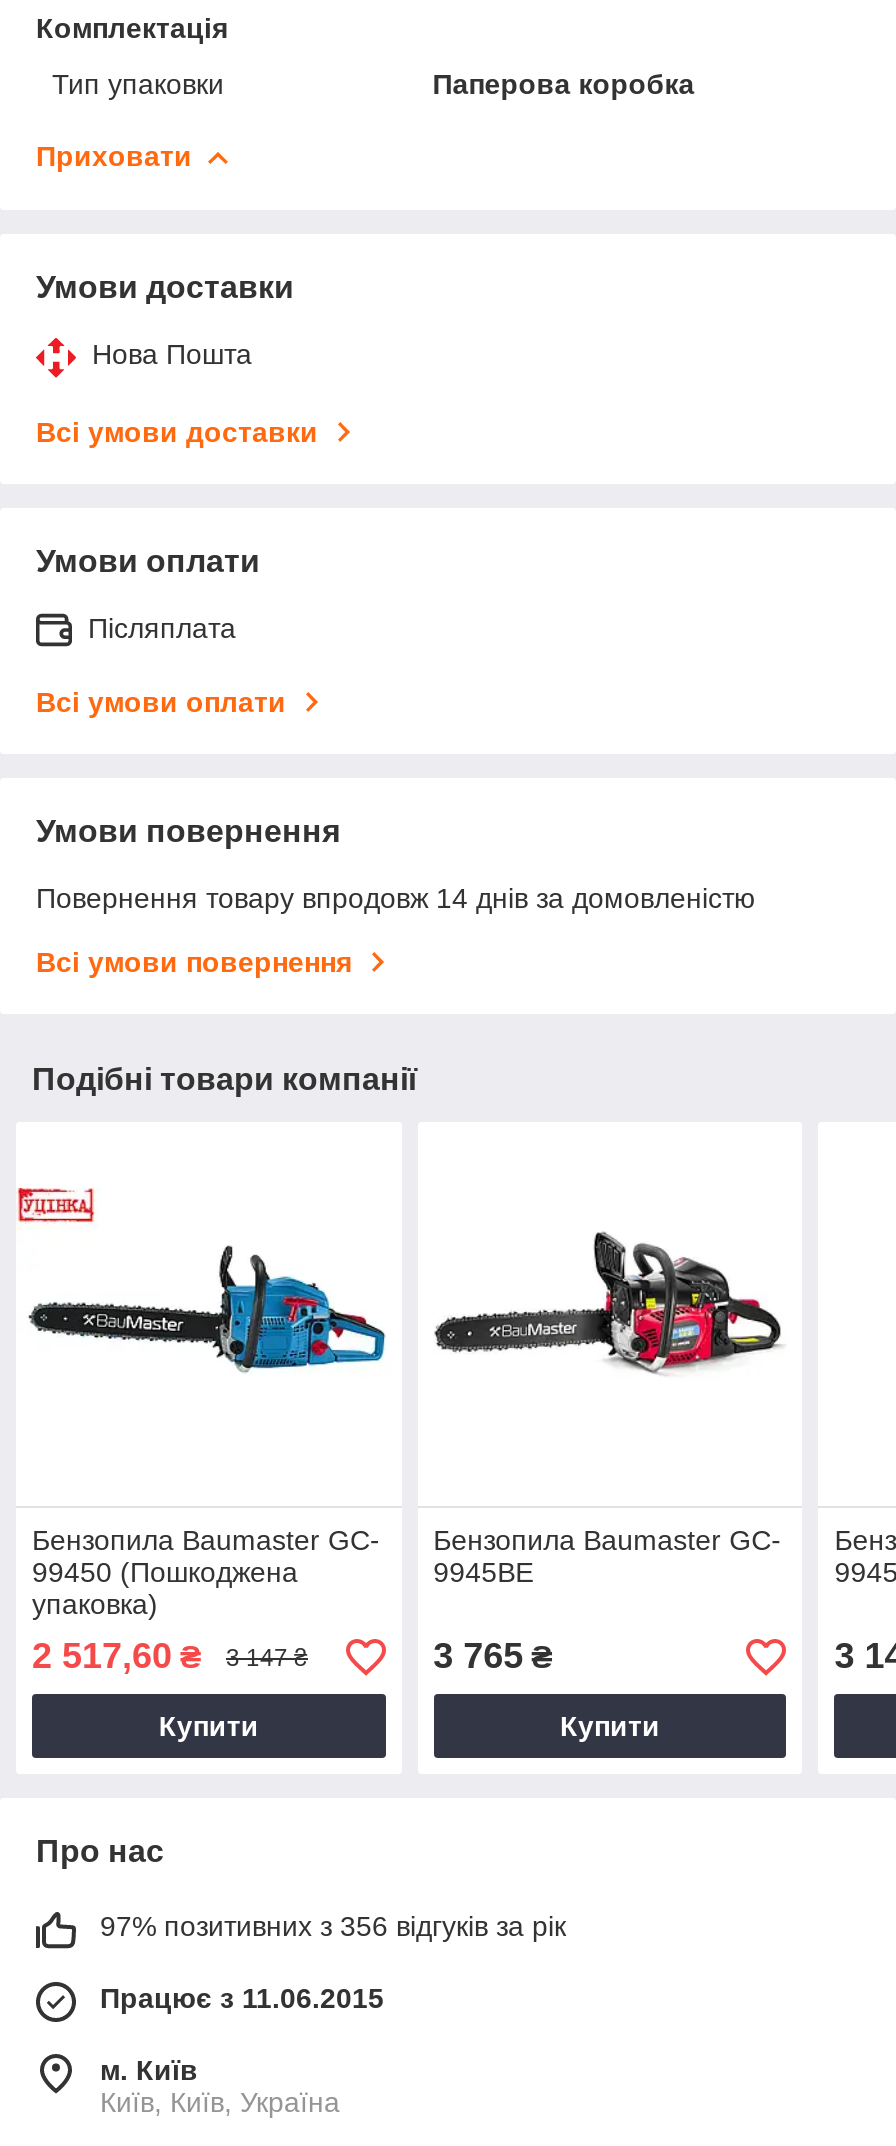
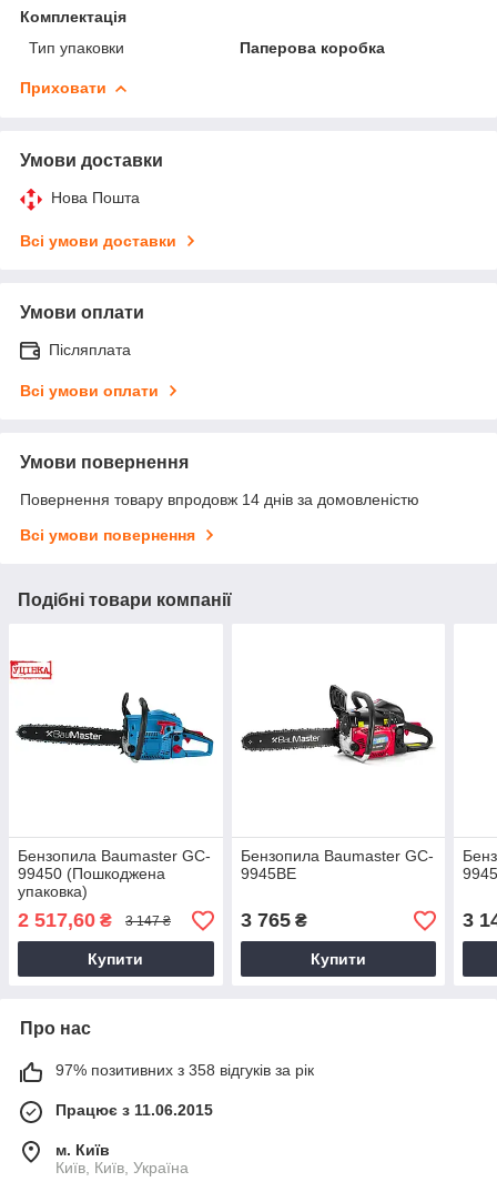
[100,1911,566,1943] 97% позитивних з 356 відгуків за рік -> [55,1061,314,1079] 97% позитивних з 358 відгуків за рік

